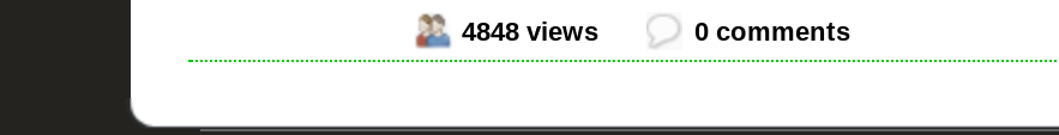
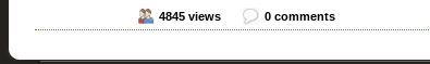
[462,17,598,45] 4848 views -> [159,10,221,23] 4845 views

